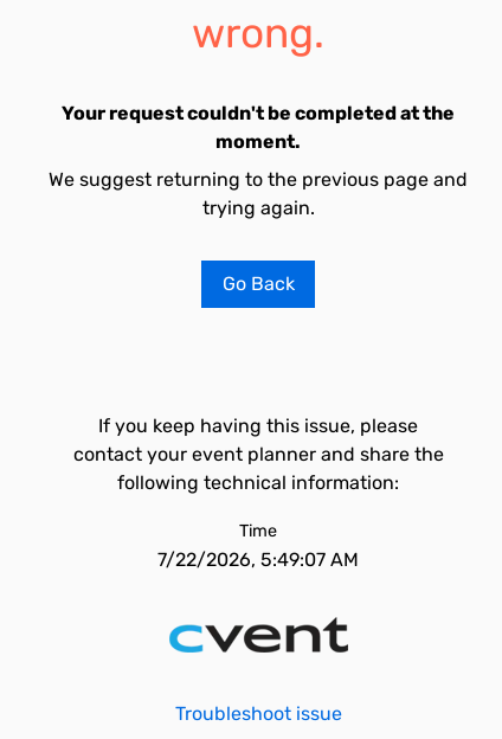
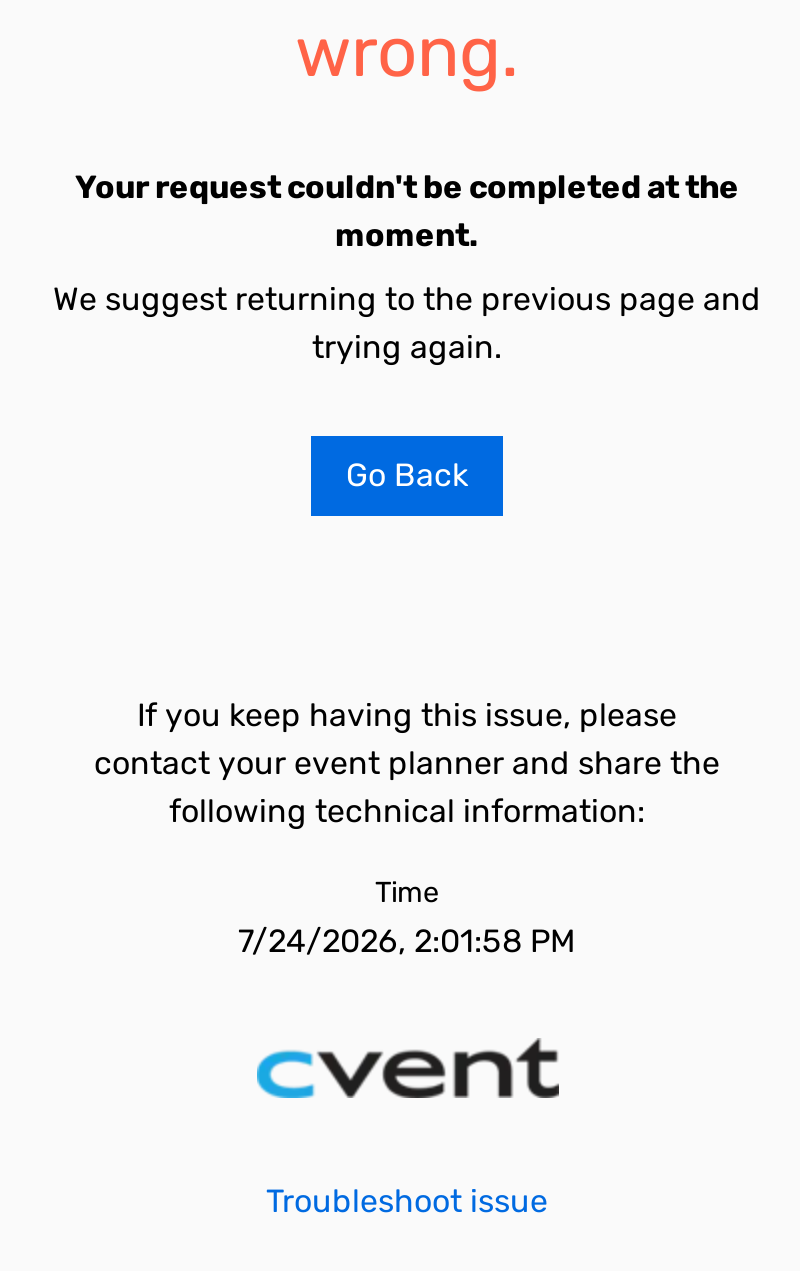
[157,548,359,571] 7/22/2026, 5:49:07 AM -> [238,922,576,960] 7/24/2026, 2:01:58 PM

